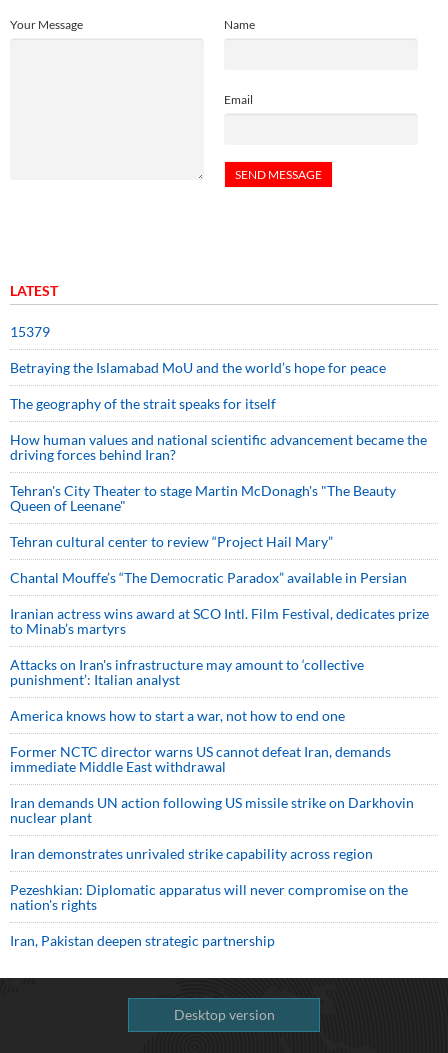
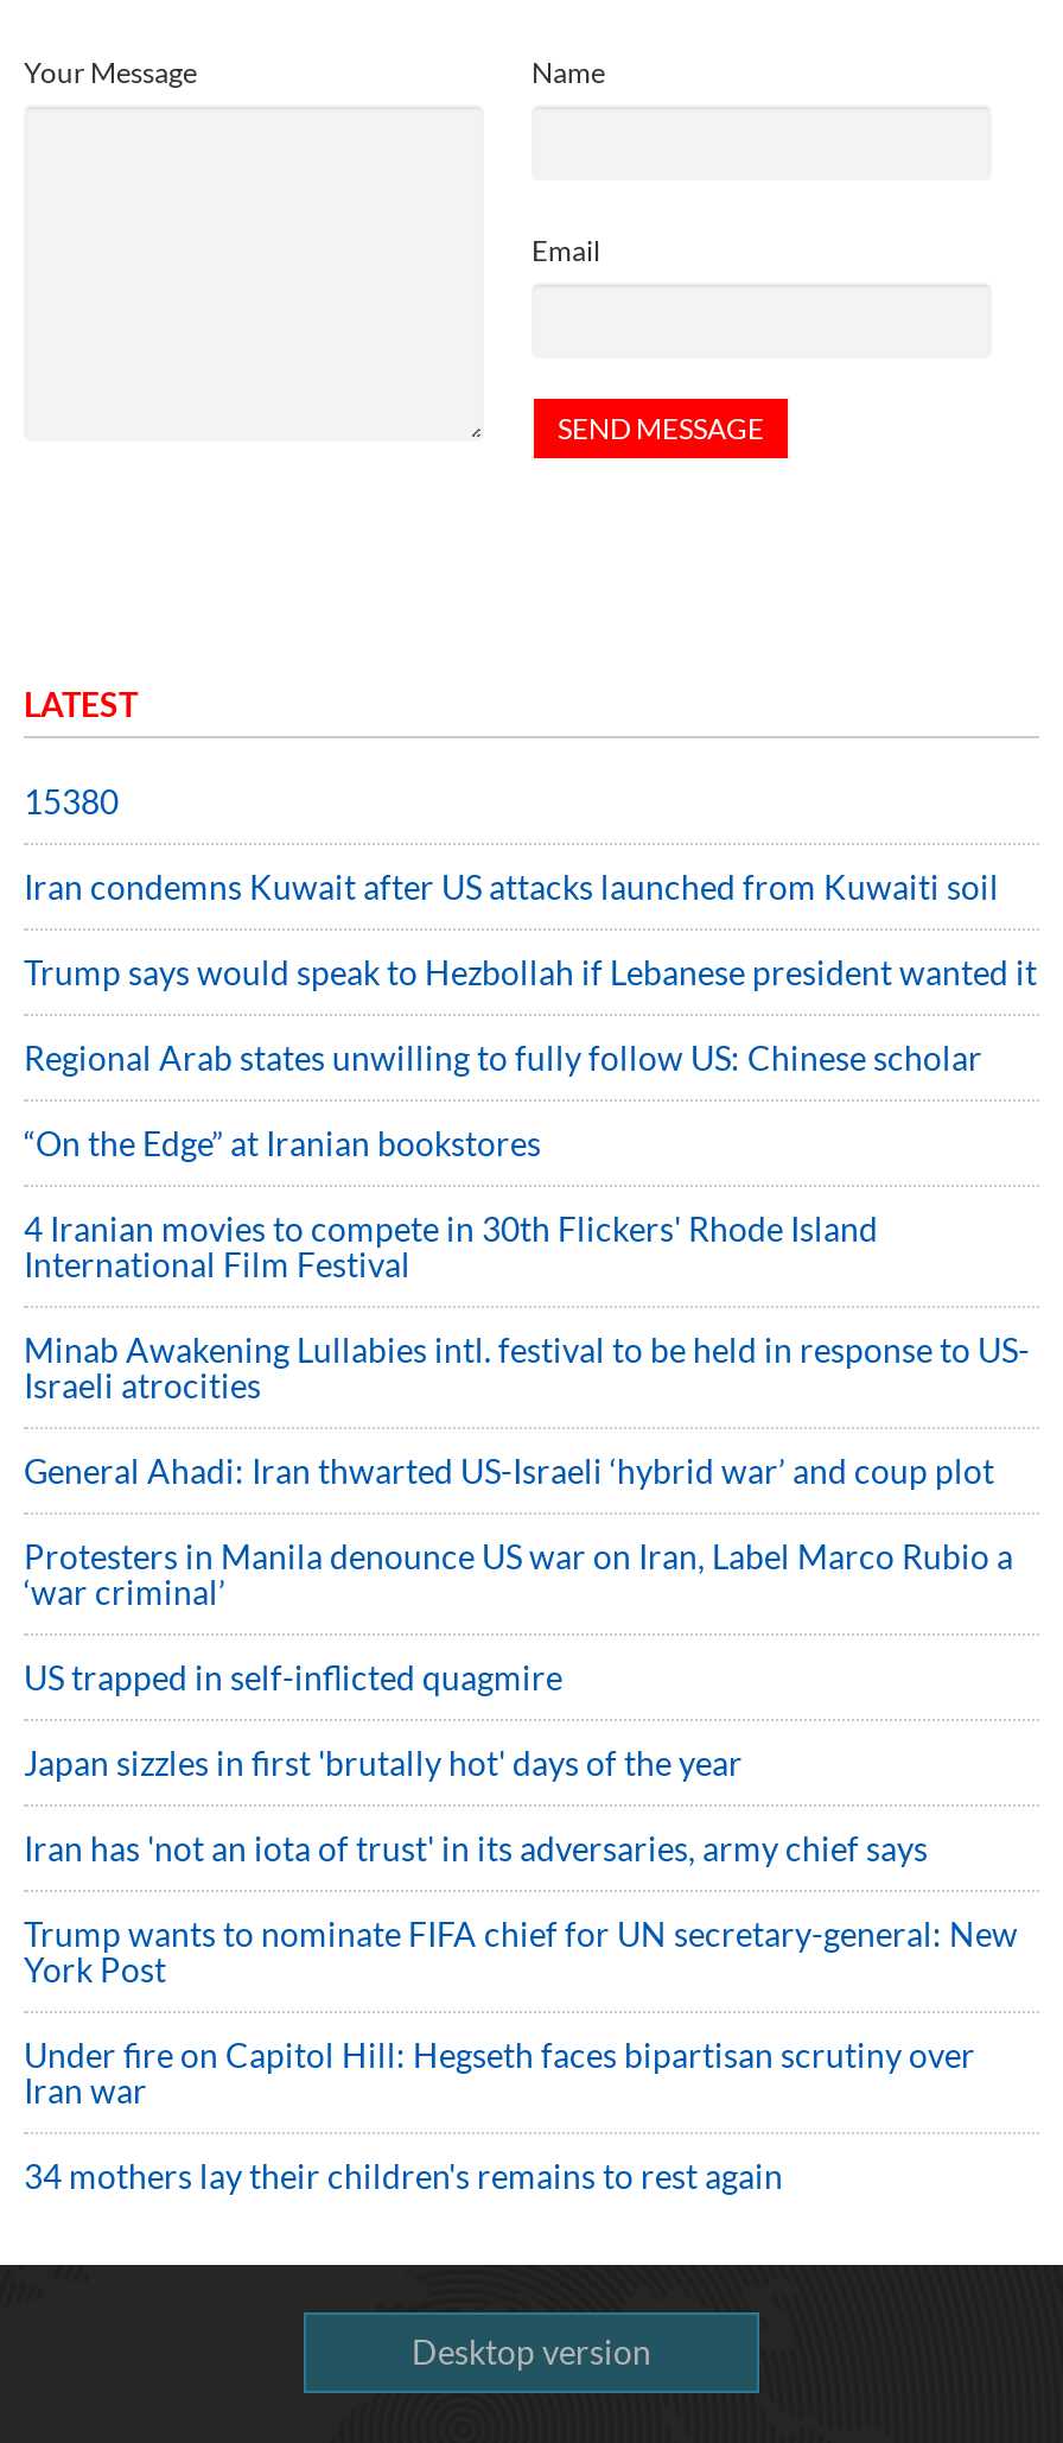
[10,323,50,340] 15379 -> [24,781,119,821] 15380
[10,359,386,376] Betraying the Islamabad MoU and the world’s hope for peace -> [24,866,999,907] Iran condemns Kuwait after US attacks launched from Kuwaiti soil
[10,395,276,412] The geography of the strait speaks for itself -> [24,952,1037,992] Trump says would speak to Hezbollah if Lebanese president wanted it
[10,431,427,463] How human values and national scientific advancement became the | driving forces behind Iran? -> [24,1037,982,1078] Regional Arab states unwilling to fully follow US: Chinese scholar
[10,482,396,514] Tehran's City Theater to stage Martin McDonagh's "The Beauty | Queen of Leenane" -> [24,1123,541,1163] “On the Edge” at Iranian bookstores
[10,533,333,550] Tehran cultural center to review “Project Hail Mary” -> [24,1208,878,1284] 4 Iranian movies to compete in 30th Flickers' Rhode Island | International Film Festival
[10,569,407,586] Chantal Mouffe’s “The Democratic Paradox” available in Persian -> [24,1329,1030,1405] Minab Awakening Lullabies intl. festival to be held in response to US- | Israeli atrocities
[10,605,429,637] Iranian actress wins award at SCO Intl. Film Festival, dedicates prize | to Minab’s martyrs -> [24,1450,994,1491] General Ahadi: Iran thwarted US-Israeli ‘hybrid war’ and coup plot
[10,656,364,688] Attacks on Iran's infrastructure may amount to ‘collective | punishment’: Italian analyst -> [24,1536,1013,1612] Protesters in Manila denounce US war on Iran, Label Marco Rubio a | ‘war criminal’
[10,707,345,724] America knows how to start a war, not how to end one -> [24,1657,569,1697] US trapped in self-inflicted quagmire
[10,743,391,775] Former NCTC director warns US cannot defeat Iran, demands | immediate Middle East withdrawal -> [24,1742,743,1783] Japan sizzles in first 'brutally hot' days of the year
[10,794,414,826] Iran demands UN action following US missile strike on Darkhovin | nuclear plant -> [24,1828,935,1868] Iran has 'not an iota of trust' in its adversaries, army chief says
[10,845,373,862] Iran demonstrates unrivaled strike capability across region -> [24,1913,1018,1989] Trump wants to nominate FIFA chief for UN secretary-general: New | York Post
[10,881,408,913] Pezeshkian: Diplomatic apparatus will never compromise on the | nation's rights -> [24,2034,975,2110] Under fire on Capitol Hill: Hegseth faces bipartisan scrutiny over | Iran war
[10,932,275,949] Iran, Pakistan deepen strategic partnership -> [24,2155,783,2196] 34 mothers lay their children's remains to rest again

